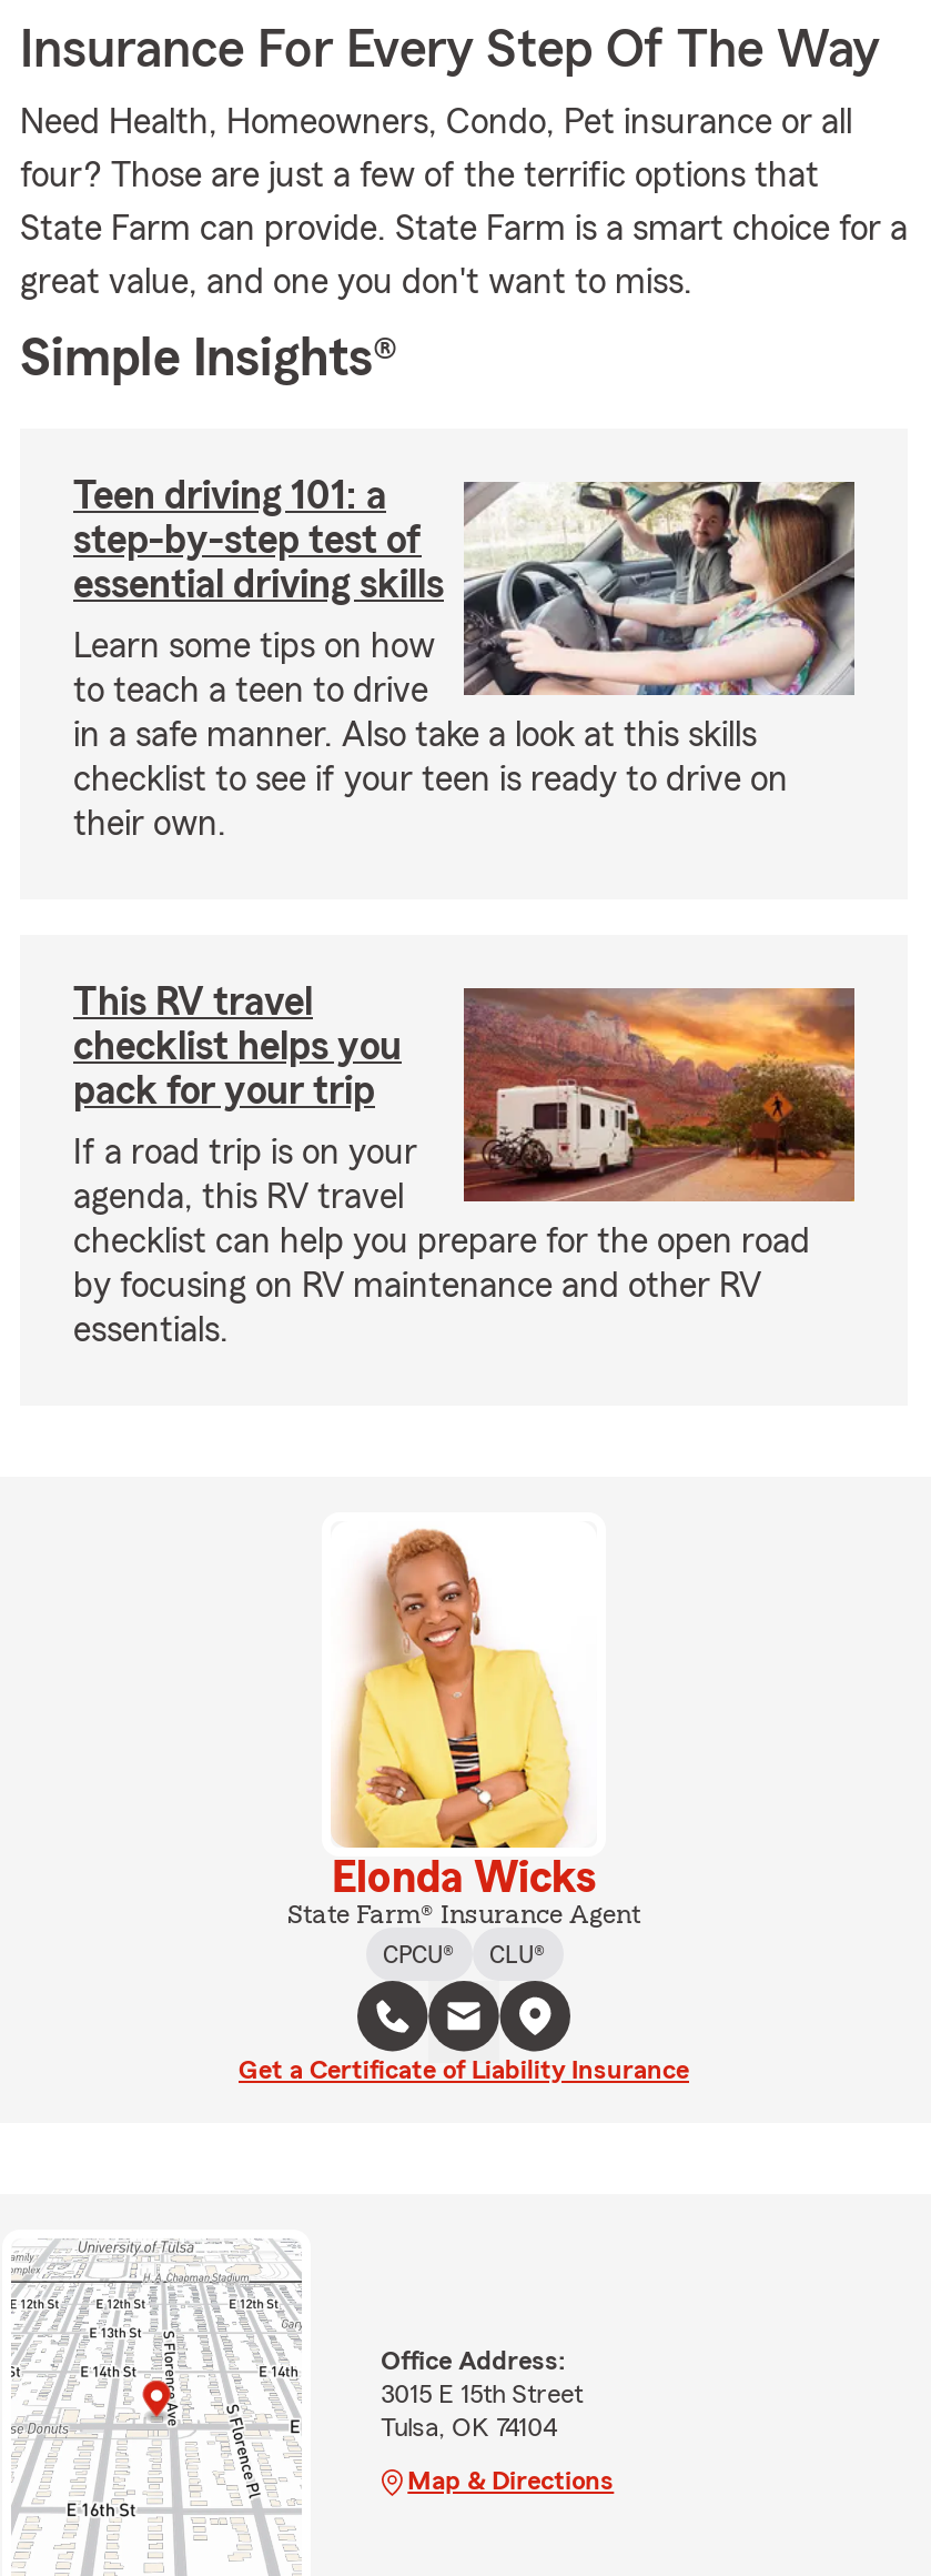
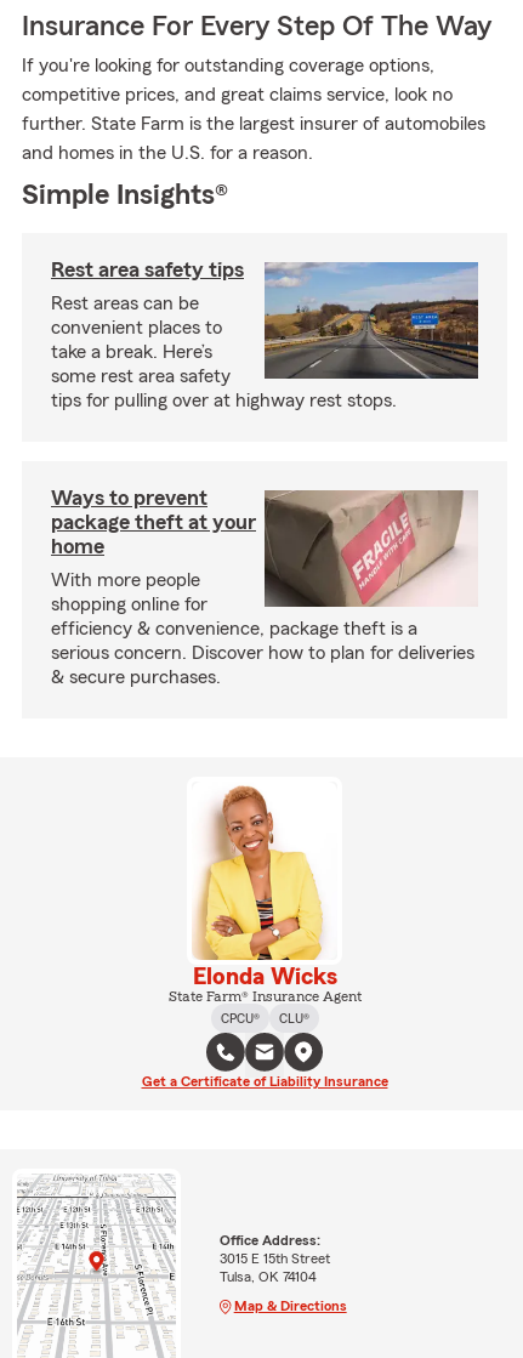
[20,104,852,140] Need Health, Homeowners, Condo, Pet insurance or all -> [22,56,434,75] If you're looking for outstanding coverage options,
[20,158,819,193] four? Those are just a few of the terrific options that -> [22,85,453,104] competitive prices, and great claims service, look no
[20,211,908,246] State Farm can provide. State Farm is a smart choice for a -> [22,114,485,133] further. State Farm is the largest insurer of automobiles
[20,264,692,300] great value, and one you don't want to miss. -> [22,143,313,163] and homes in the U.S. for a reason.
[73,475,444,604] Teen driving 101: a | step-by-step test of | essential driving skills -> [51,258,244,280] Rest area safety tips
[73,480,857,842] [image] | Learn some tips on how | to teach a teen to drive | in a safe manner. Also take a look at this skills | checklist to see if your teen is ready to drive on | their own. -> [51,261,479,410] [image] | Rest areas can be | convenient places to | take a break. Here’s | some rest area safety | tips for pulling over at highway rest stops.
[73,982,402,1110] This RV travel | checklist helps you | pack for your trip -> [51,487,256,557] Ways to prevent | package theft at your | home
[73,988,857,1348] [image] | If a road trip is on your | agenda, this RV travel | checklist can help you prepare for the open road | by focusing on RV maintenance and other RV | essentials. -> [51,489,478,687] [image] | With more people | shopping online for | efficiency & convenience, package theft is a | serious concern. Discover how to plan for deliveries | & secure purchases.

